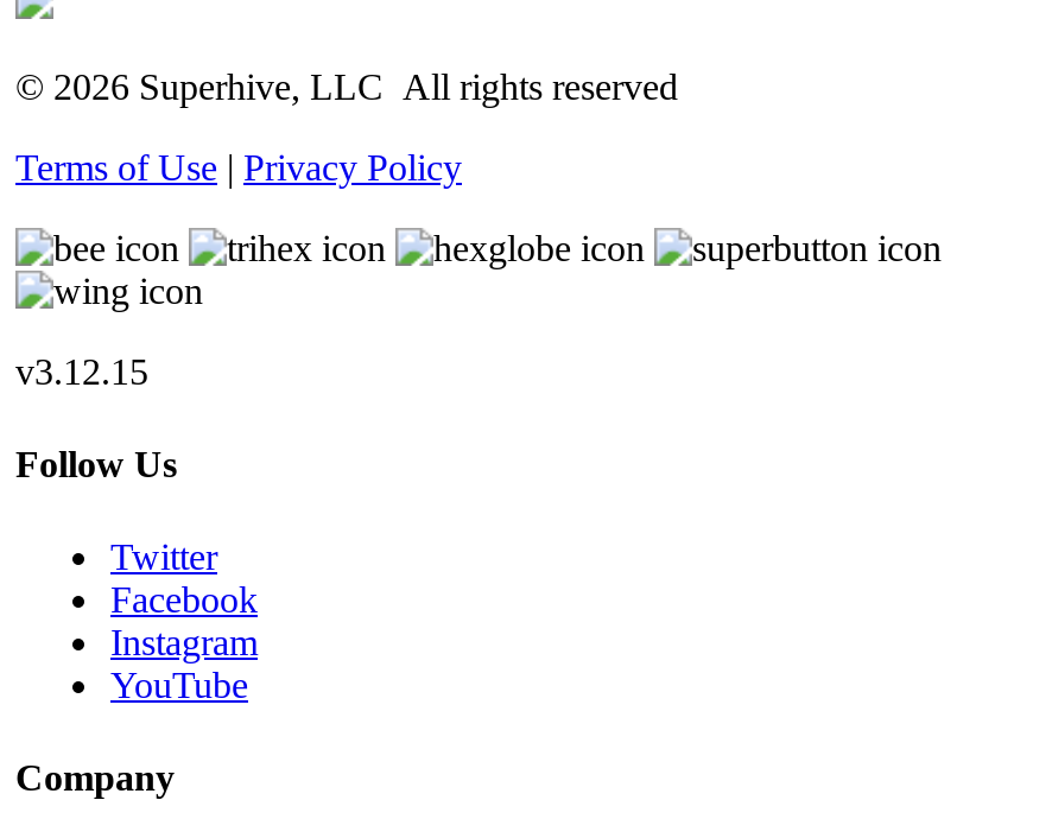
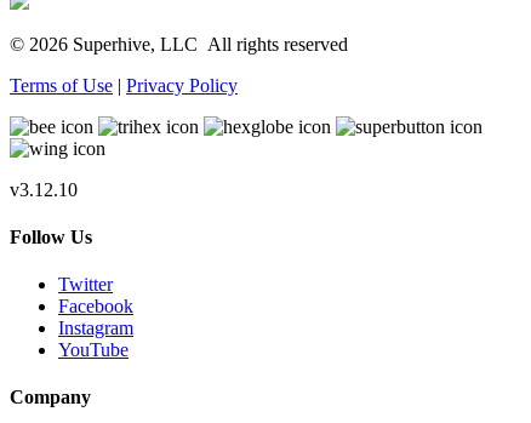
[15,350,148,391] v3.12.15 -> [10,179,78,200] v3.12.10

